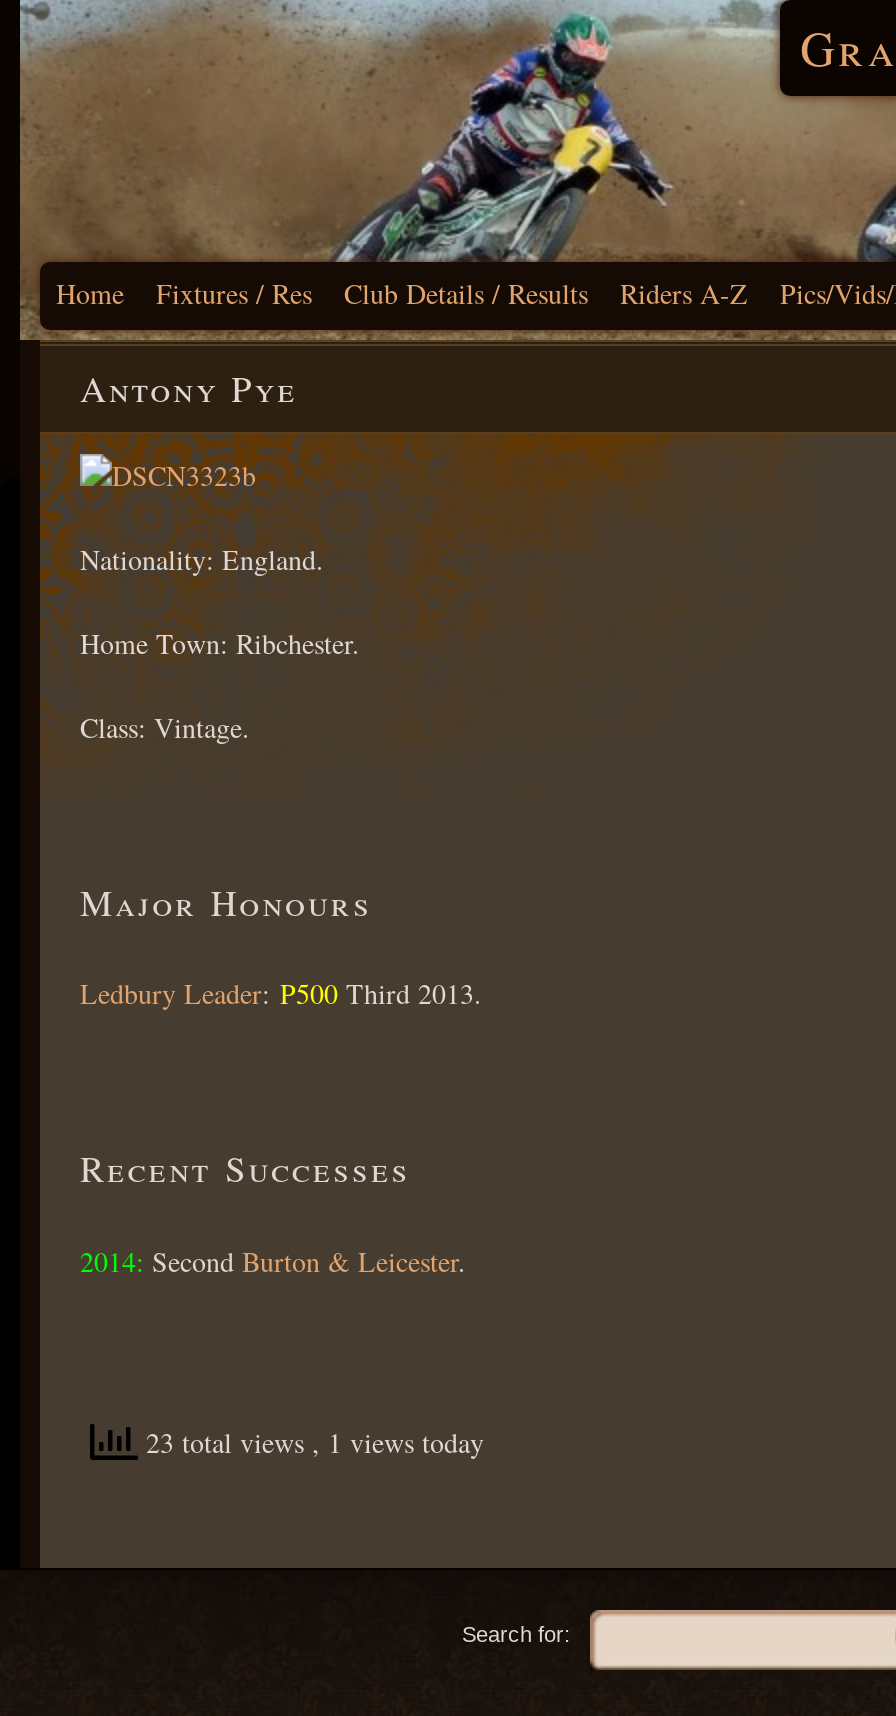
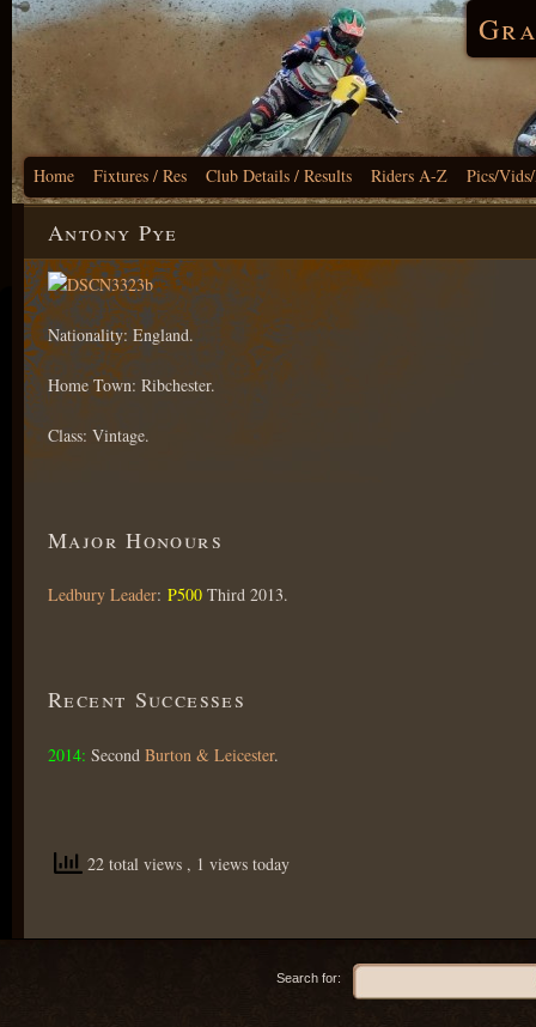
[138,1423,484,1461] 23 total views, 1 views today -> [83,851,290,874] 22 total views, 1 views today

